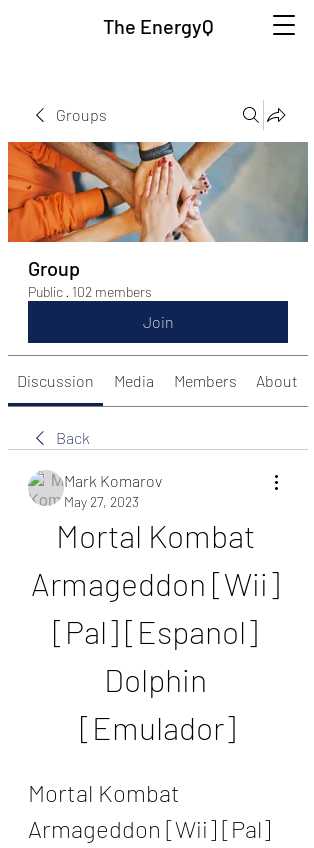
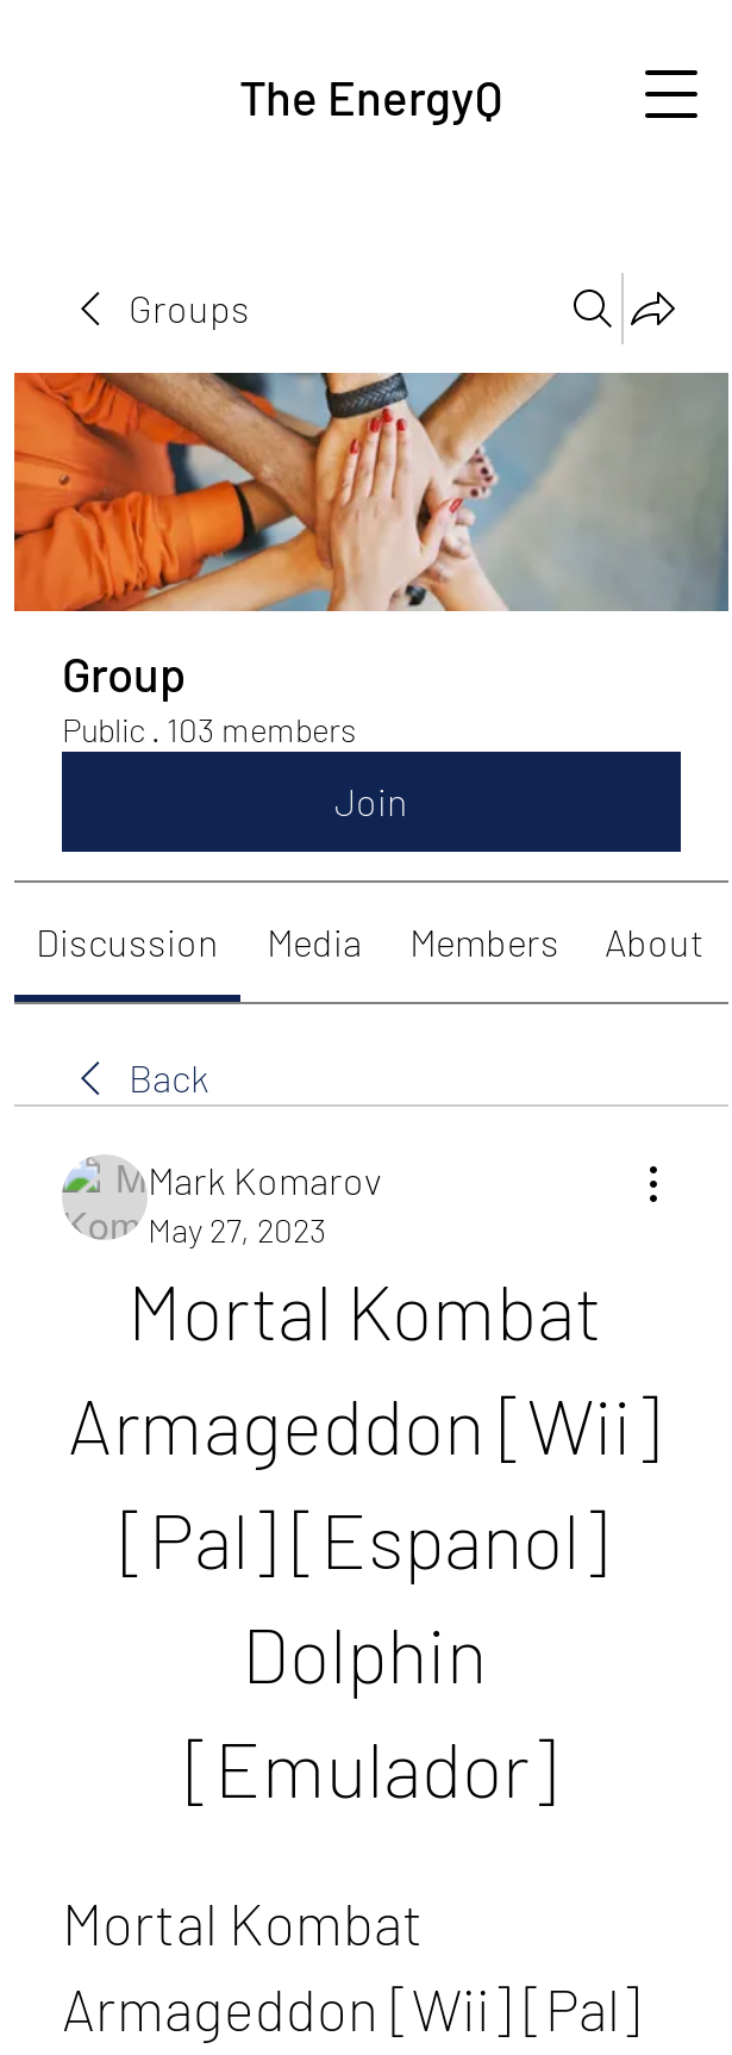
[28,283,152,300] Public 102 members -> [62,709,357,749] Public 103 members

